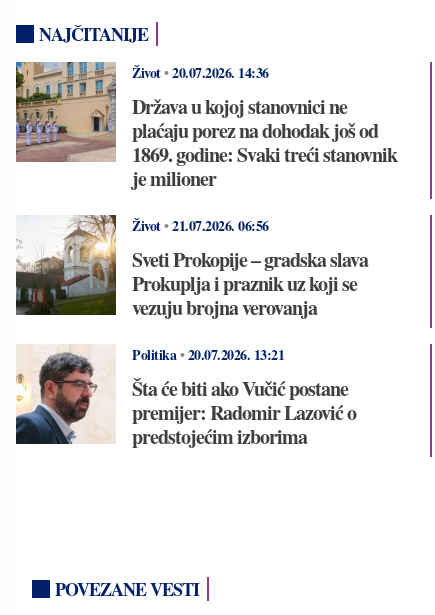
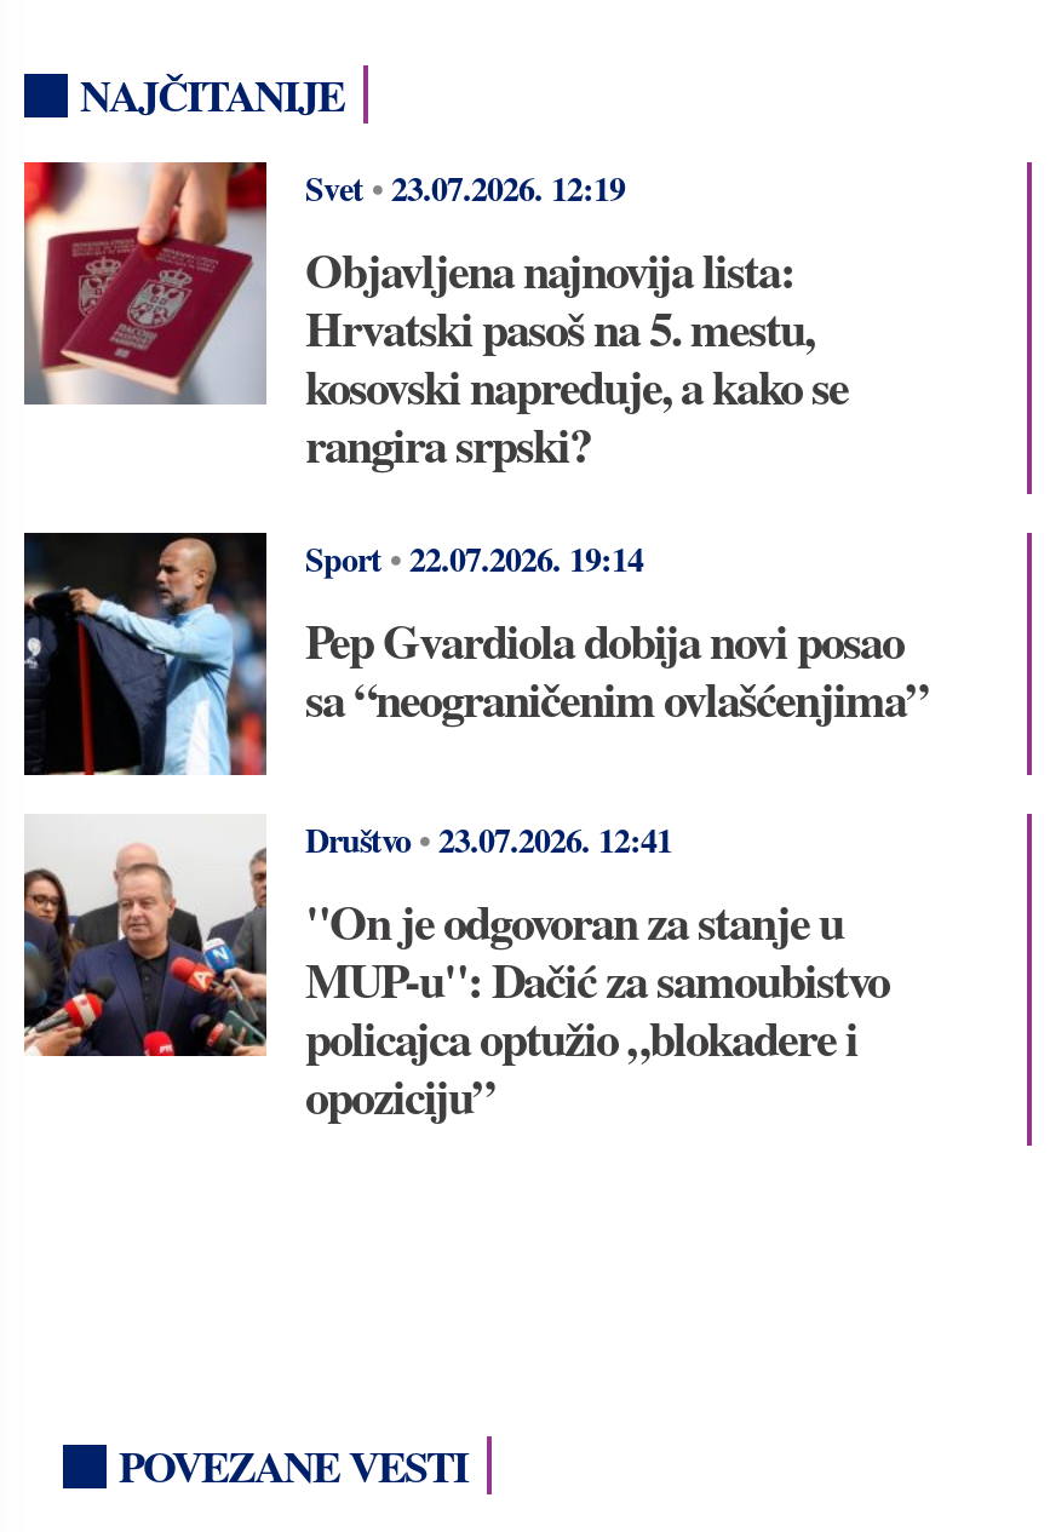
[15,61,397,193] [image] | Život •20.07.2026. 14:36 | Država u kojoj stanovnici ne | plaćaju porez na dohodak još od | 1869. godine: Svaki treći stanovnik | je milioner -> [22,160,848,480] [image] | Svet •23.07.2026. 12:19 | Objavljena najnovija lista: | Hrvatski pasoš na 5. mestu, | kosovski napreduje, a kako se | rangira srpski?
[15,214,368,322] [image] | Život • 21.07.2026. 06:56 | Sveti Prokopije – gradska slava | Prokuplja i praznik uz koji se | vezuju brojna verovanja -> [22,530,928,778] [image] | Sport •22.07.2026. 19:14 | Pep Gvardiola dobija novi posao | sa “neograničenim ovlašćenjima”
[15,335,356,451] [image] | Politika • 20.07.2026. 13:21 | Šta će biti ako Vučić postane | premijer: Radomir Lazović o | predstojećim izborima -> [22,814,889,1131] [image] | Društvo •23.07.2026. 12:41 | "On je odgovoran za stanje u | MUP-u": Dačić za samoubistvo | policajca optužio „blokadere i | opoziciju”

